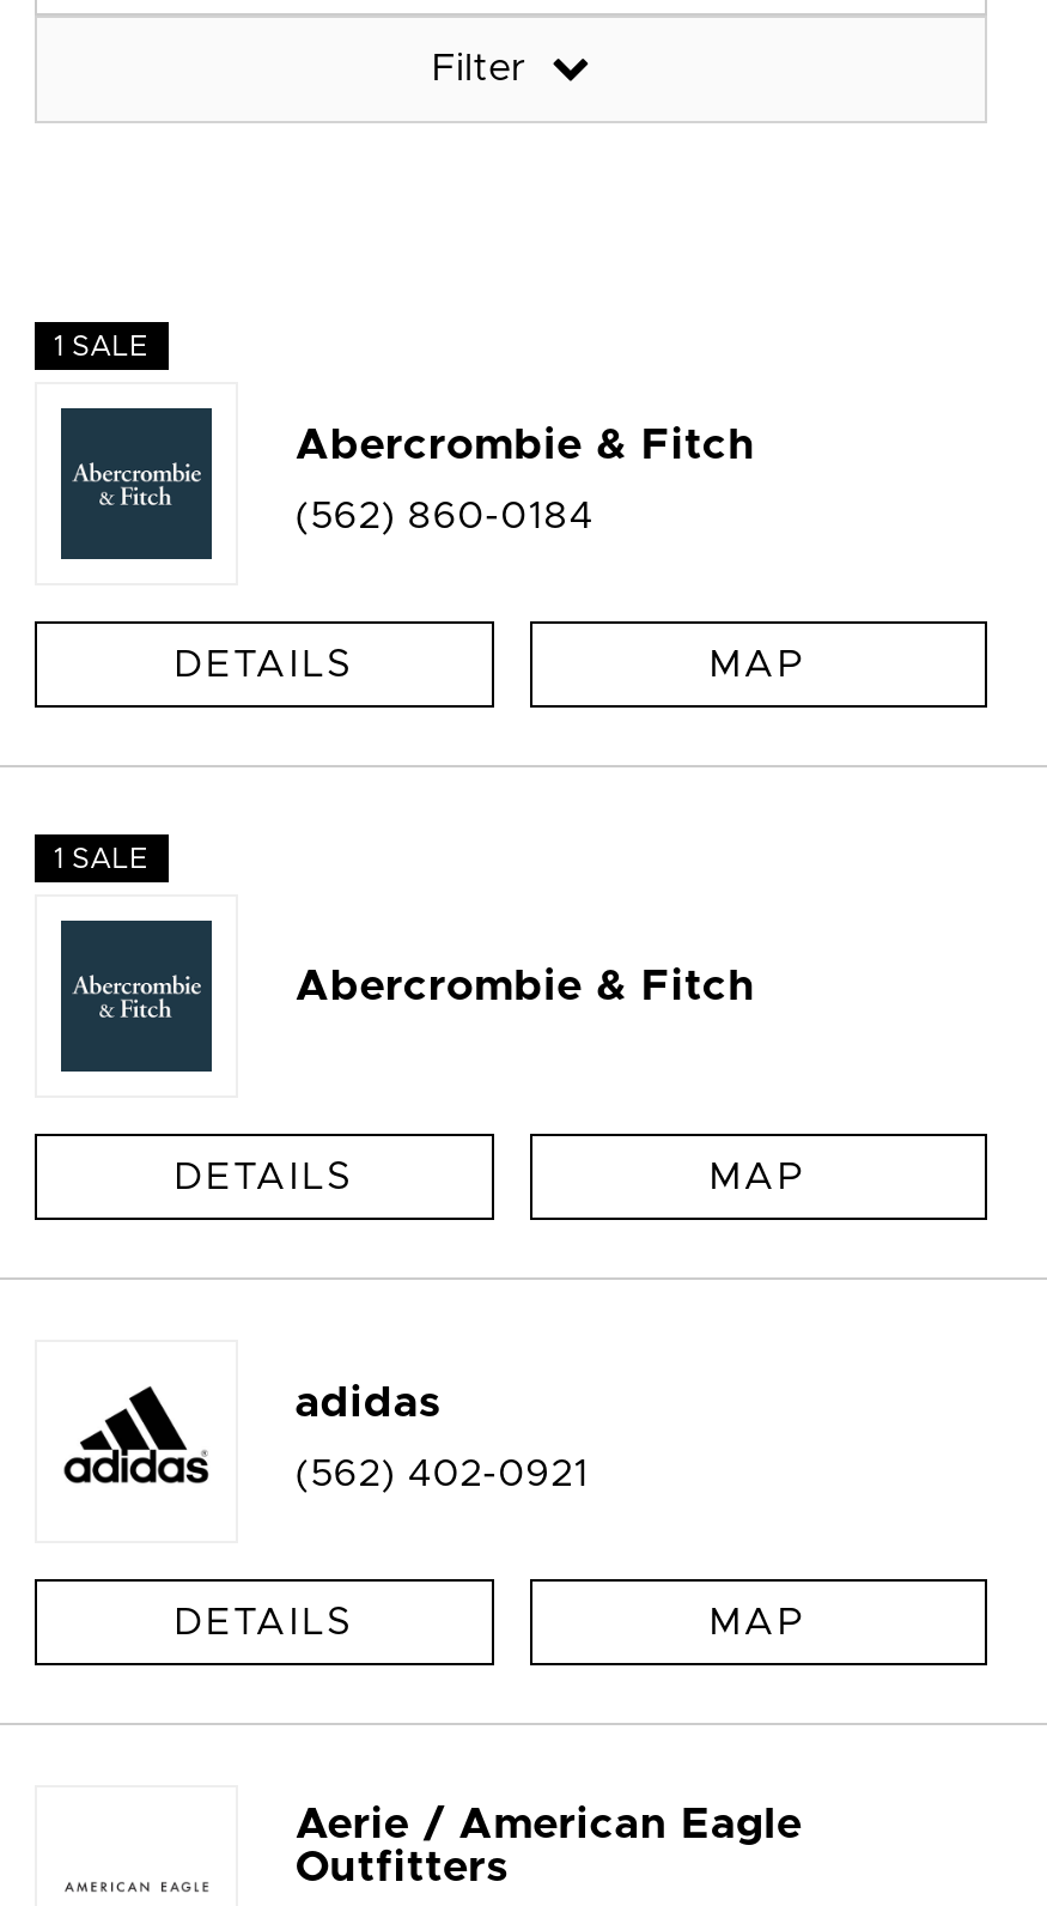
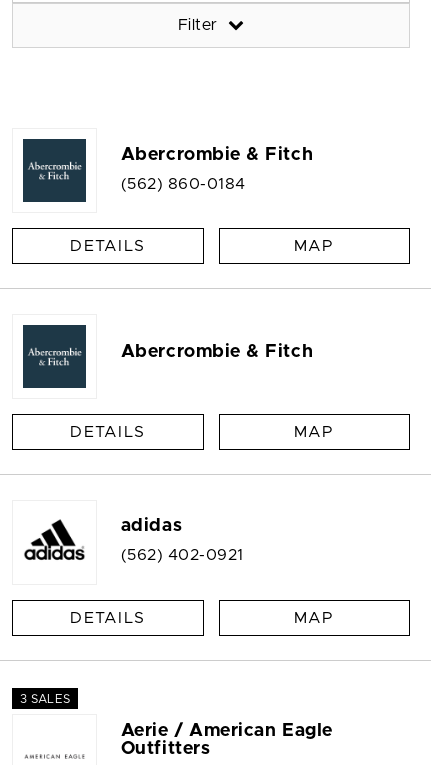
[53,332,150,361] 1 SALE -> none
[53,844,150,873] 1 SALE -> none
moved [174,966,807,1641] -> [70,343,335,626]: Abercrombie & Fitch | DETAILS | MAP | adidas | (562) 402-0921 | DETAILS | MAP
none -> [20,693,70,705] 3 SALES

